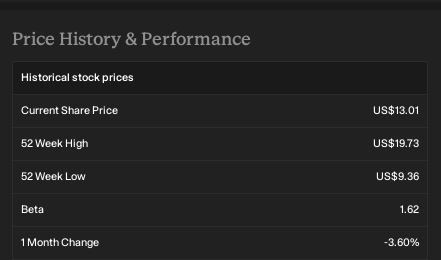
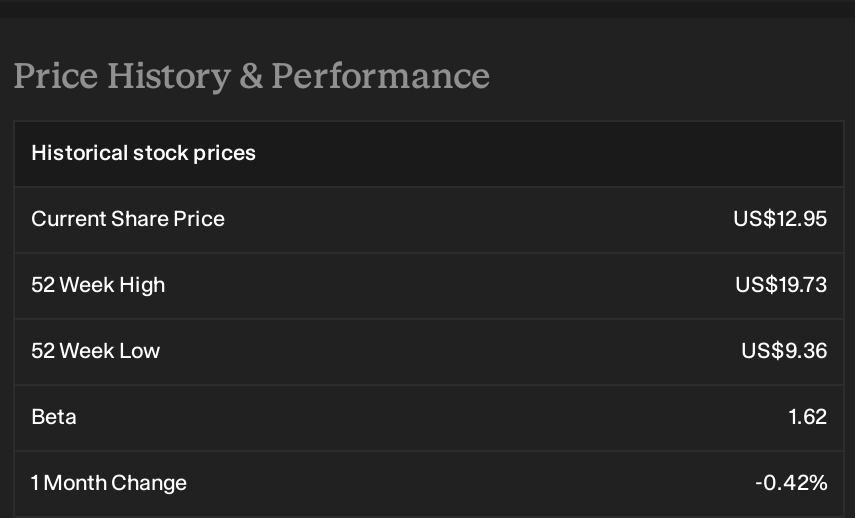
[373,104,419,117] US$13.01 -> [733,205,827,231] US$12.95
[384,236,419,249] -3.60% -> [755,469,827,495] -0.42%

